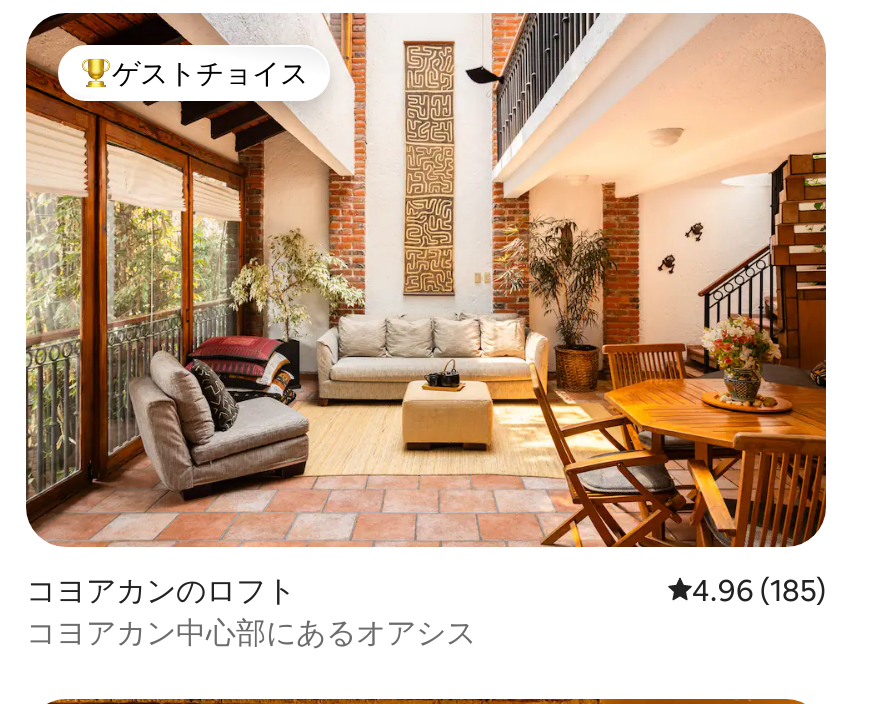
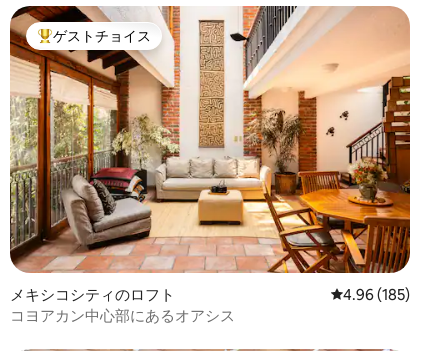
[26,572,296,610] コヨアカンのロフト -> [10,285,175,304] メキシコシティのロフト

